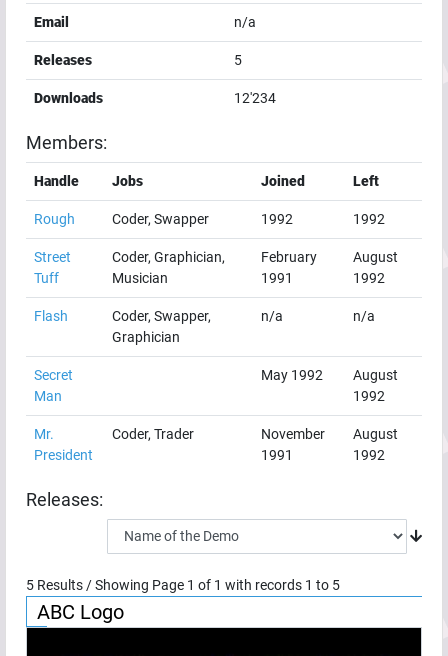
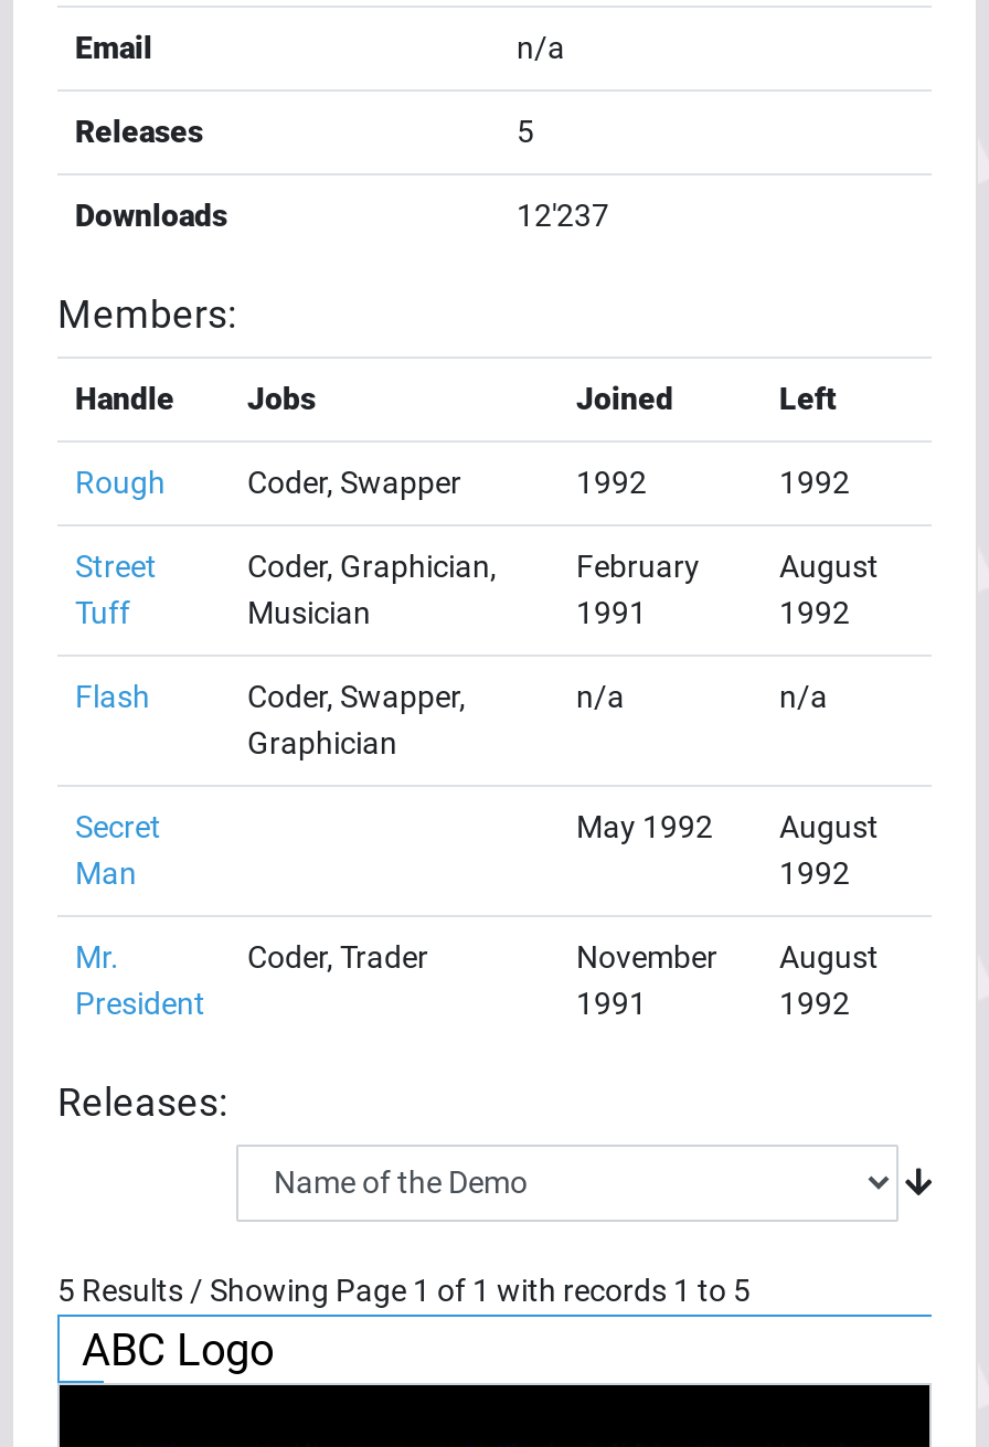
[234,90,276,106] 12'234 -> [517,197,609,232] 12'237

